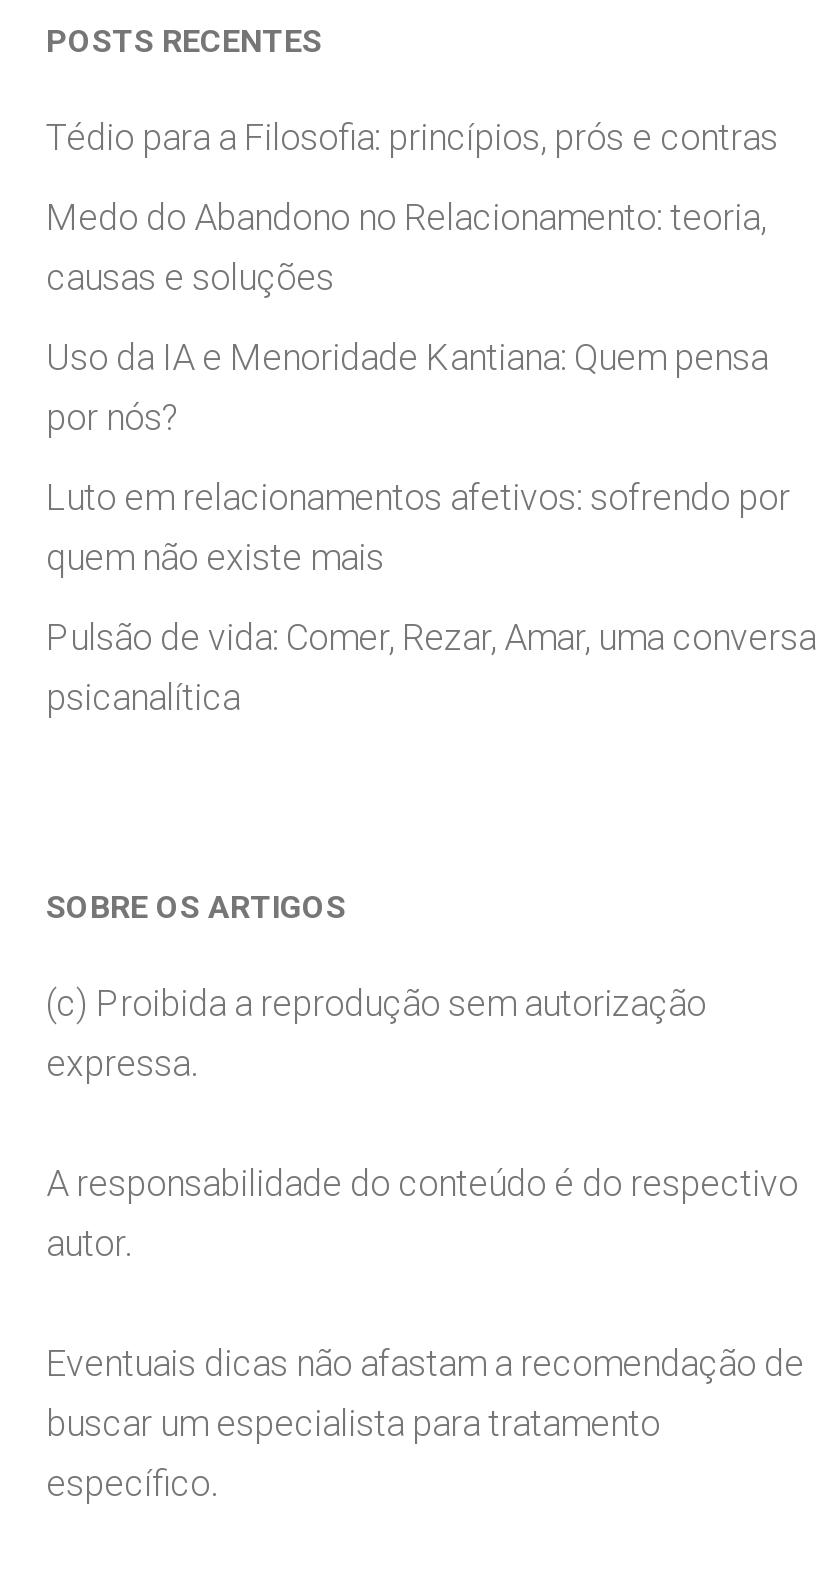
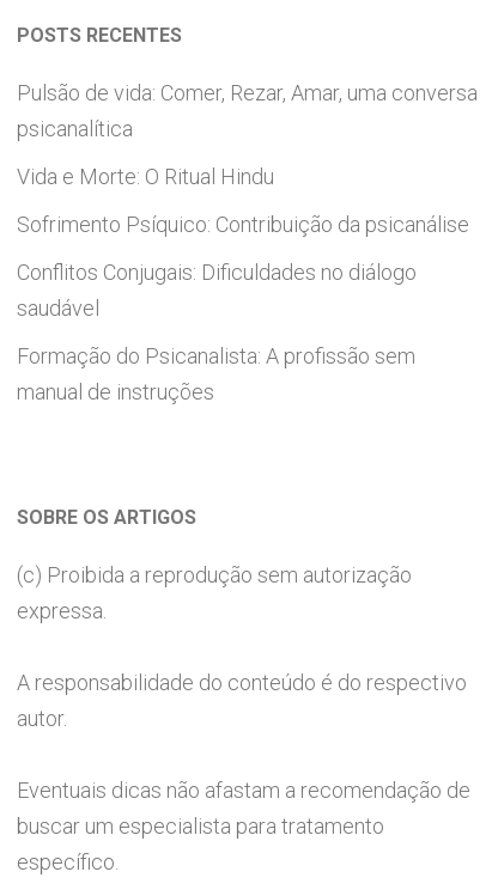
[46,116,790,578] Tédio para a Filosofia: princípios, prós e contras | Medo do Abandono no Relacionamento: teoria, | causas e soluções | Uso da IA e Menoridade Kantiana: Quem pensa | por nós? | Luto em relacionamentos afetivos: sofrendo por | quem não existe mais -> none
moved [46,616,816,718] -> [17,80,478,141]: Pulsão de vida: Comer, Rezar, Amar, uma conversa | psicanalítica
none -> [17,164,469,404] Vida e Morte: O Ritual Hindu | Sofrimento Psíquico: Contribuição da psicanálise | Conflitos Conjugais: Dificuldades no diálogo | saudável | Formação do Psicanalista: A profissão sem | manual de instruções

